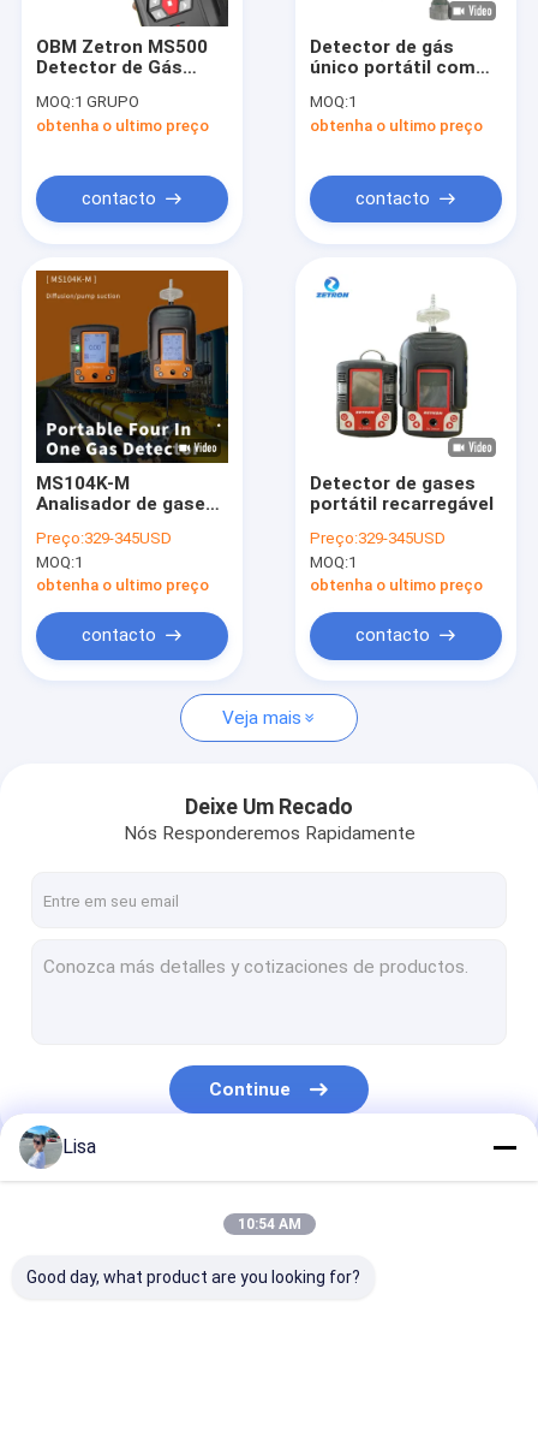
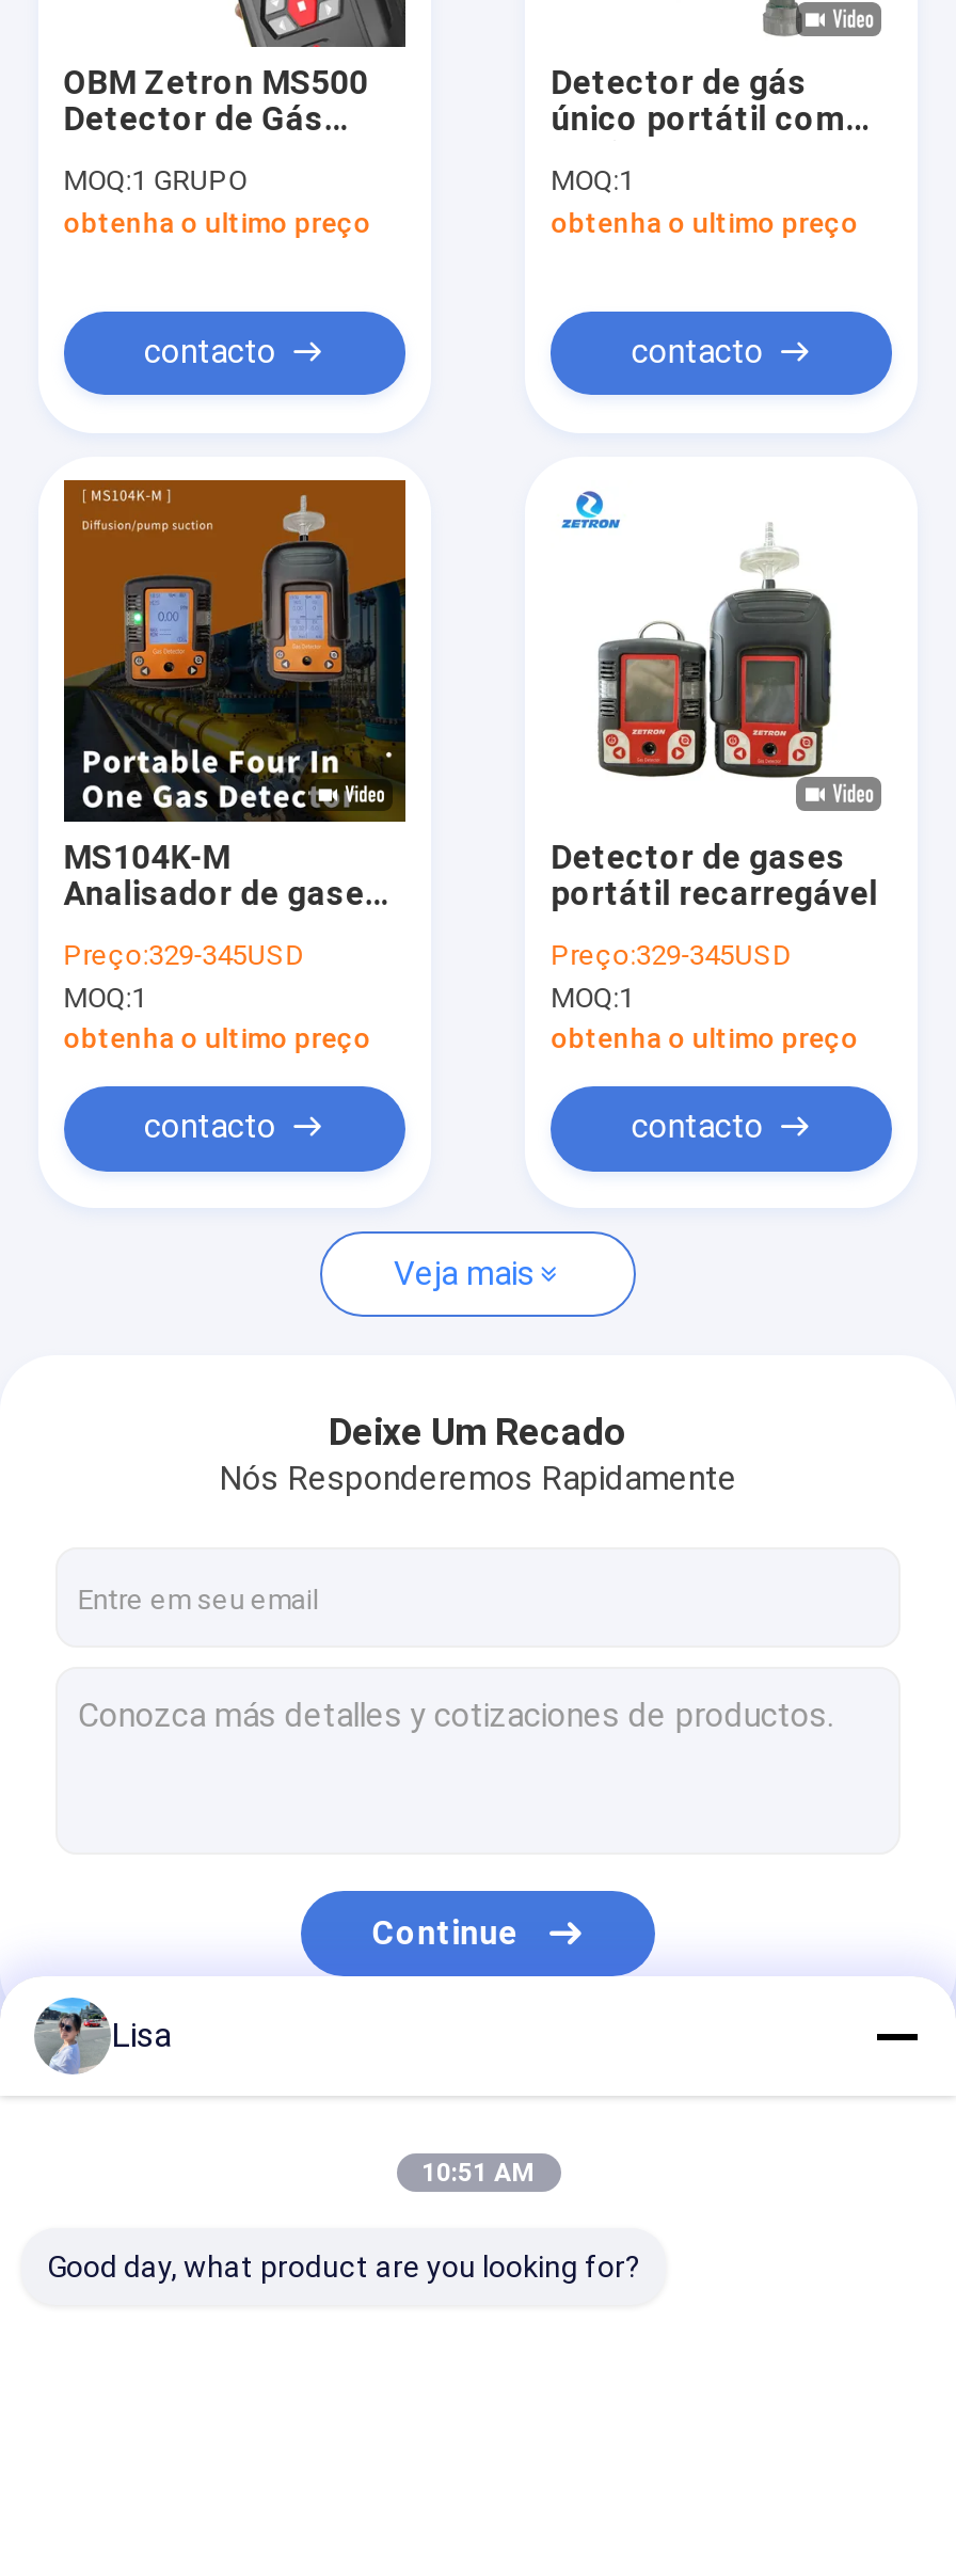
[237,1216,301,1233] 10:54 AM -> [421,2158,535,2188] 10:51 AM

